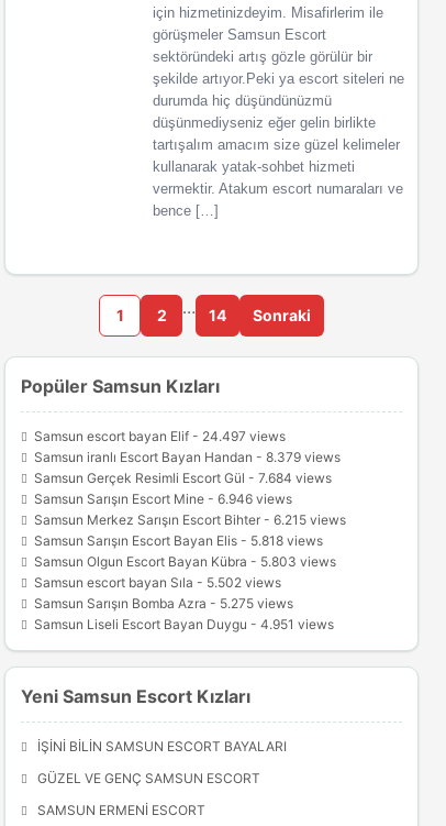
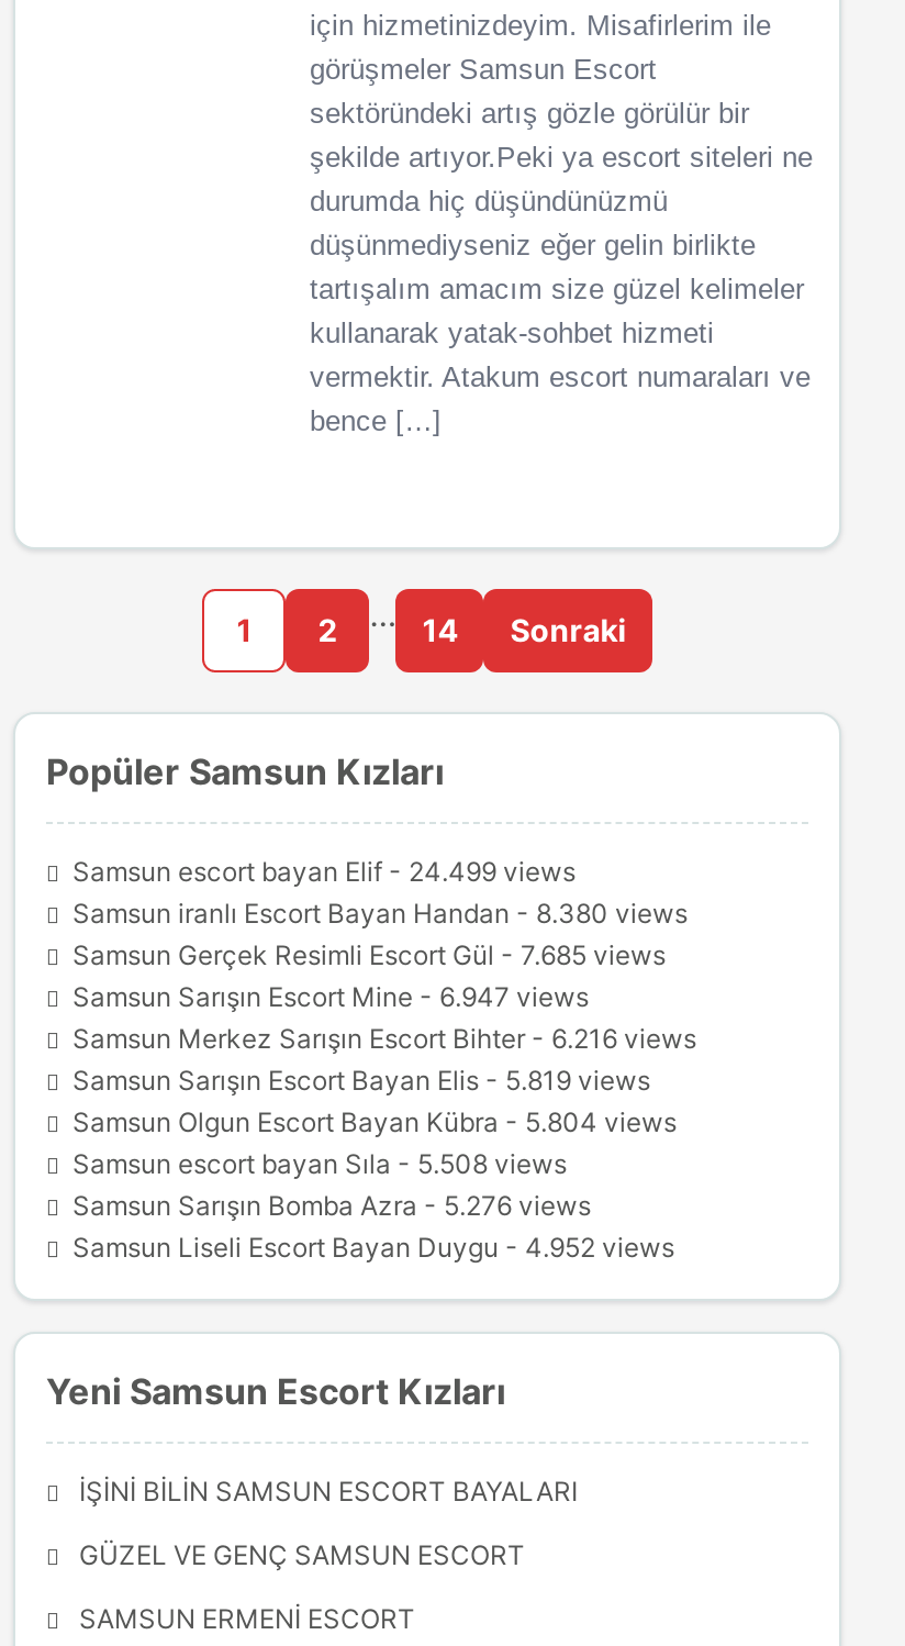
[34,428,286,444] Samsun escort bayan Elif - 24.497 views -> [72,855,576,888] Samsun escort bayan Elif - 24.499 views
[34,449,341,465] Samsun iranlı Escort Bayan Handan - 8.379 views -> [72,897,688,930] Samsun iranlı Escort Bayan Handan - 8.380 views
[34,470,332,486] Samsun Gerçek Resimli Escort Gül - 7.684 views -> [72,938,666,971] Samsun Gerçek Resimli Escort Gül - 7.685 views
[34,491,292,507] Samsun Sarışın Escort Mine - 6.946 views -> [72,980,589,1013] Samsun Sarışın Escort Mine - 6.947 views
[34,511,346,528] Samsun Merkez Sarışın Escort Bihter - 6.215 views -> [72,1022,696,1055] Samsun Merkez Sarışın Escort Bihter - 6.216 views
[34,532,323,549] Samsun Sarışın Escort Bayan Elis - 5.818 views -> [72,1064,650,1097] Samsun Sarışın Escort Bayan Elis - 5.819 views
[34,553,336,570] Samsun Olgun Escort Bayan Kübra - 5.803 views -> [72,1105,677,1138] Samsun Olgun Escort Bayan Kübra - 5.804 views
[34,574,281,591] Samsun escort bayan Sıla - 5.502 views -> [72,1147,567,1180] Samsun escort bayan Sıla - 5.508 views
[34,595,293,612] Samsun Sarışın Bomba Azra - 5.275 views -> [72,1189,591,1222] Samsun Sarışın Bomba Azra - 5.276 views
[34,616,334,632] Samsun Liseli Escort Bayan Duygu - 4.951 views -> [72,1231,674,1264] Samsun Liseli Escort Bayan Duygu - 4.952 views

